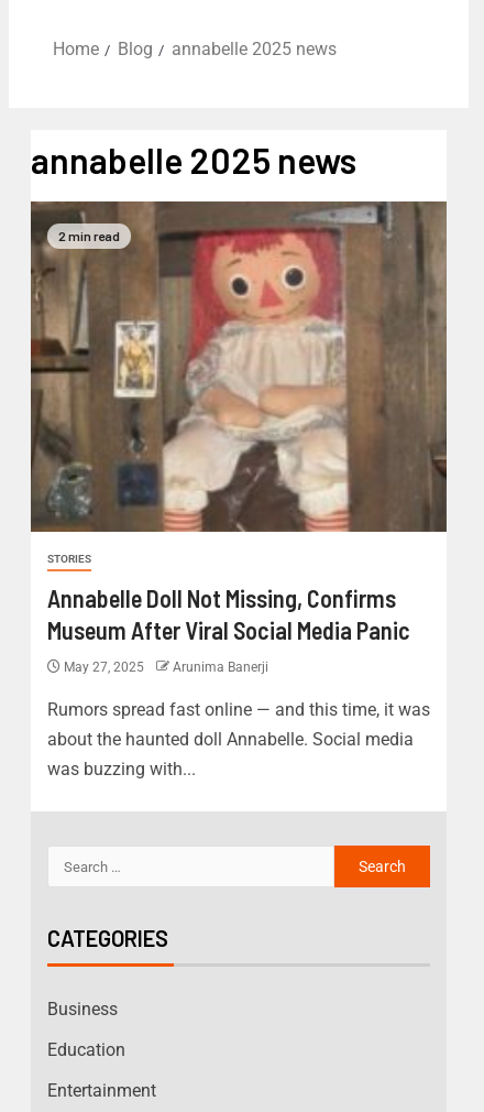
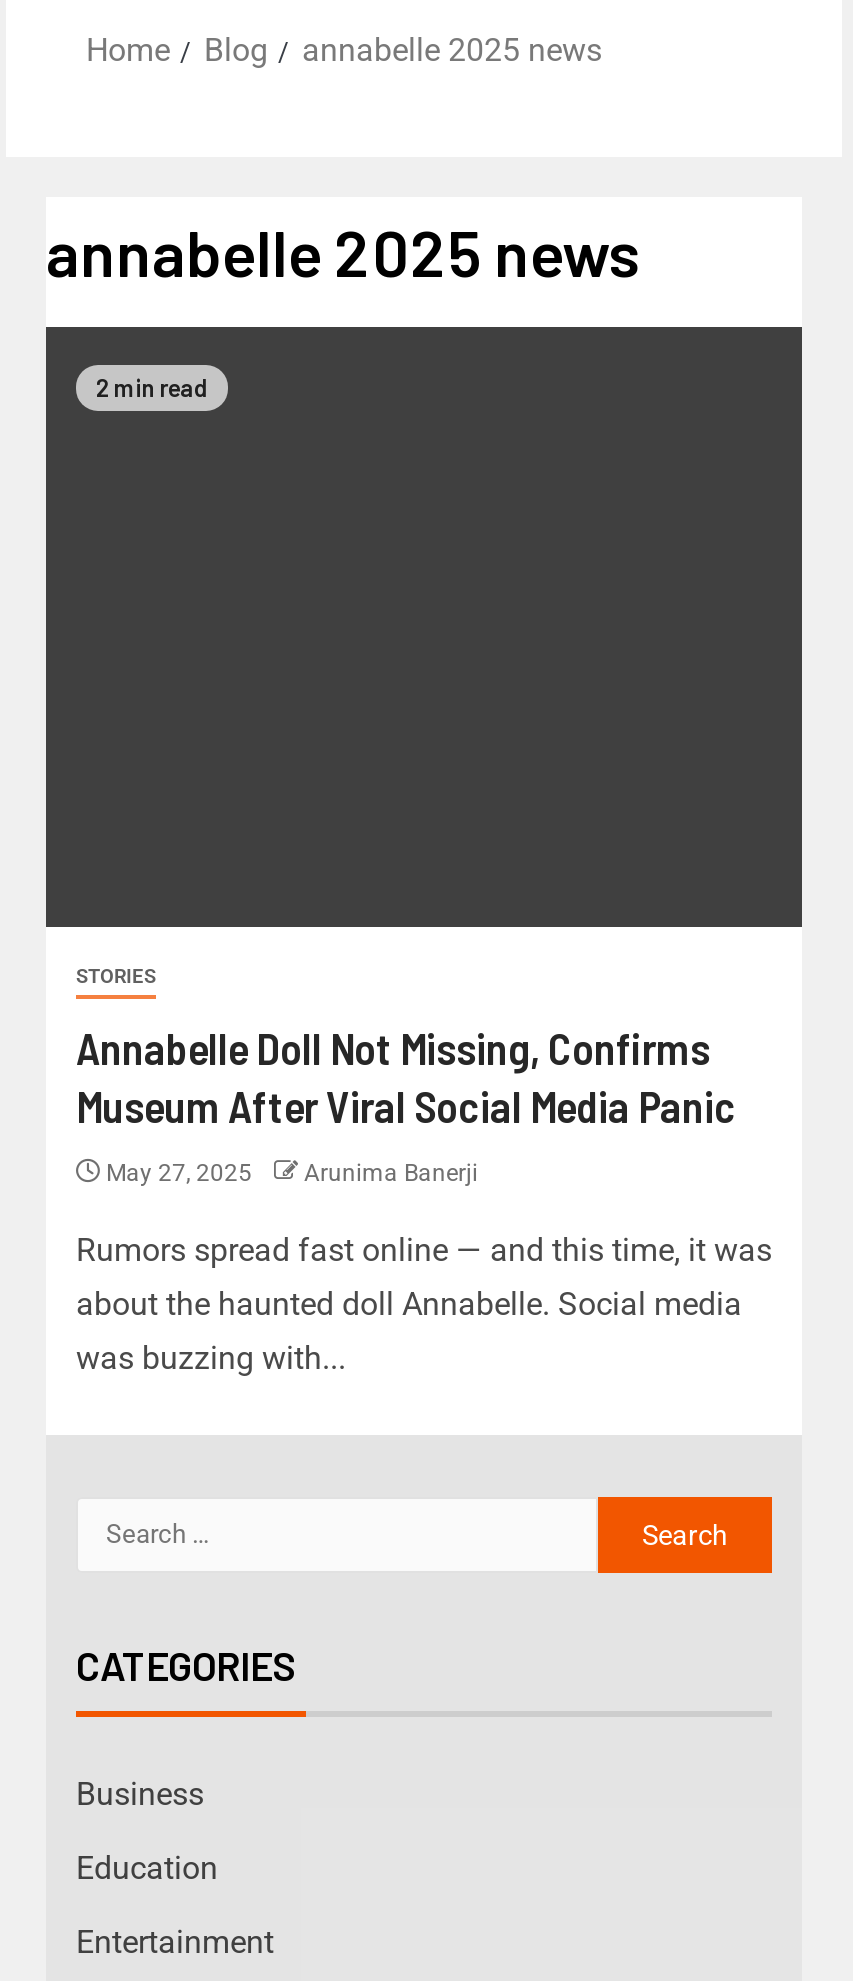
[31,201,448,533] [image] -> none

